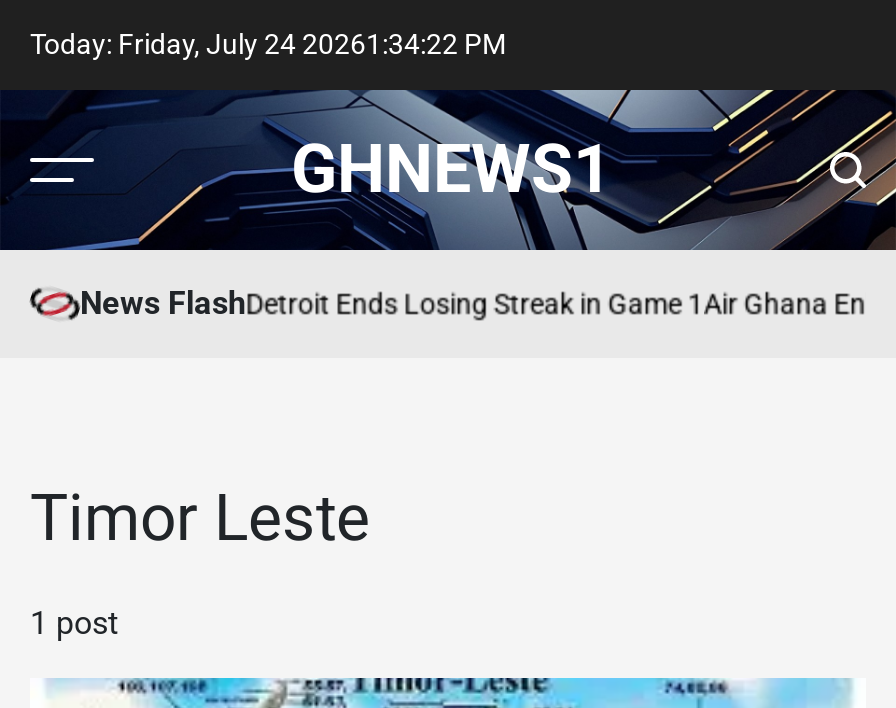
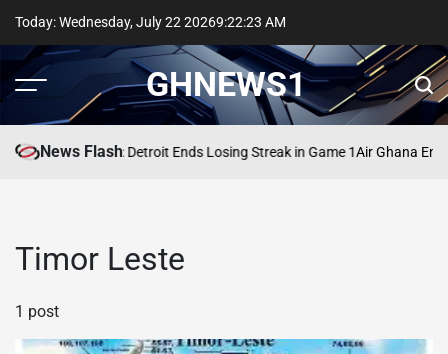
[30,28,506,60] Today: Friday, July 24 20261: 34:22 PM -> [15,14,286,30] Today: Wednesday, July 22 20269: 22:23 AM

